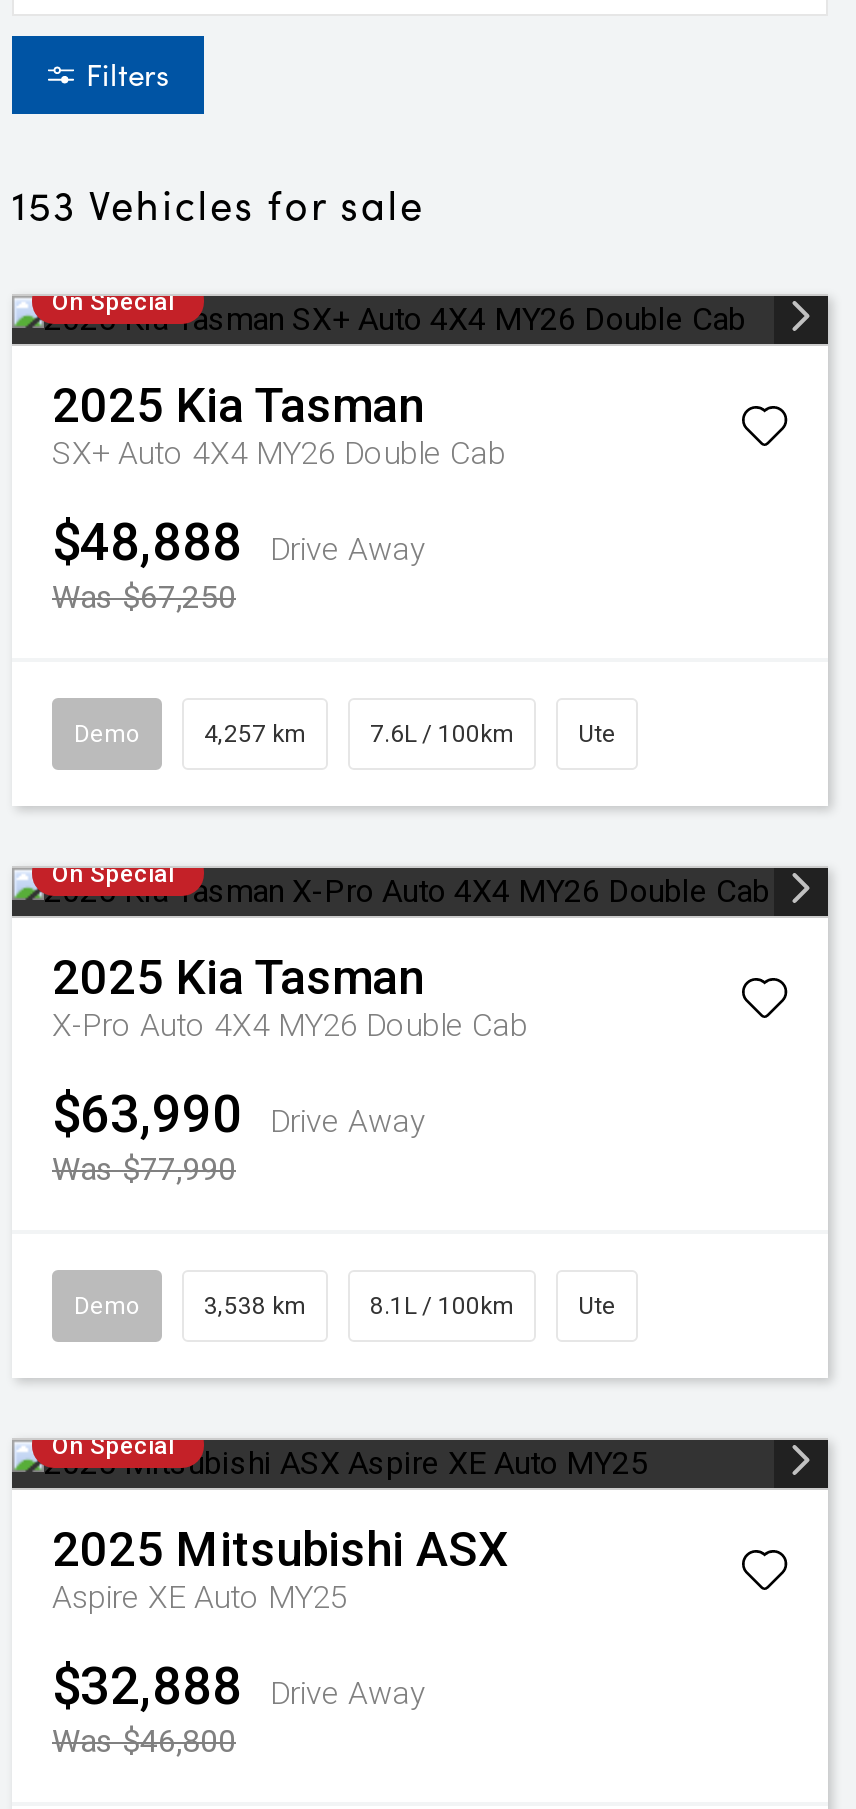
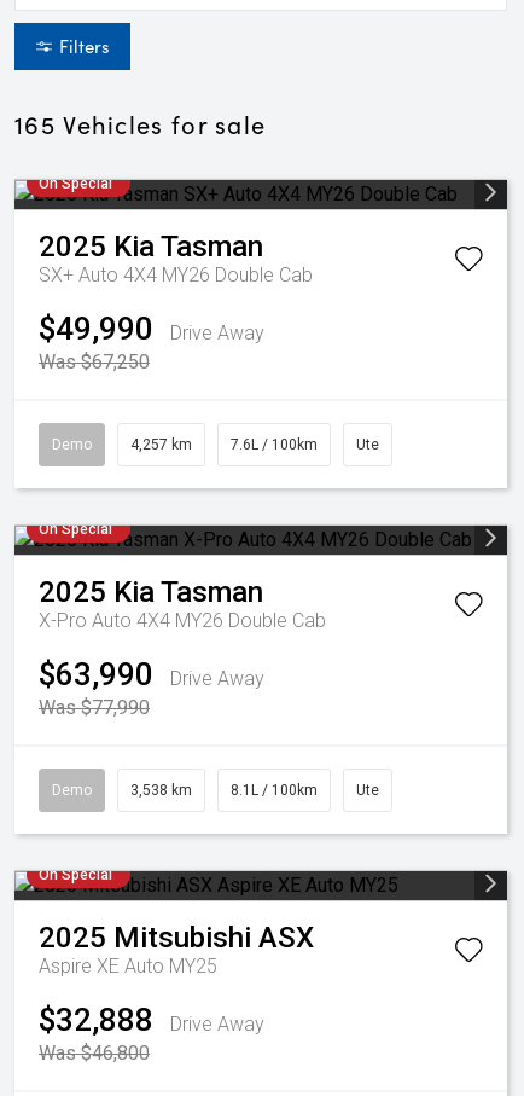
[12,176,425,230] 153 Vehicles for sale -> [14,108,266,140] 165 Vehicles for sale
[52,512,426,572] $48,888 Drive Away -> [39,311,264,347] $49,990 Drive Away

